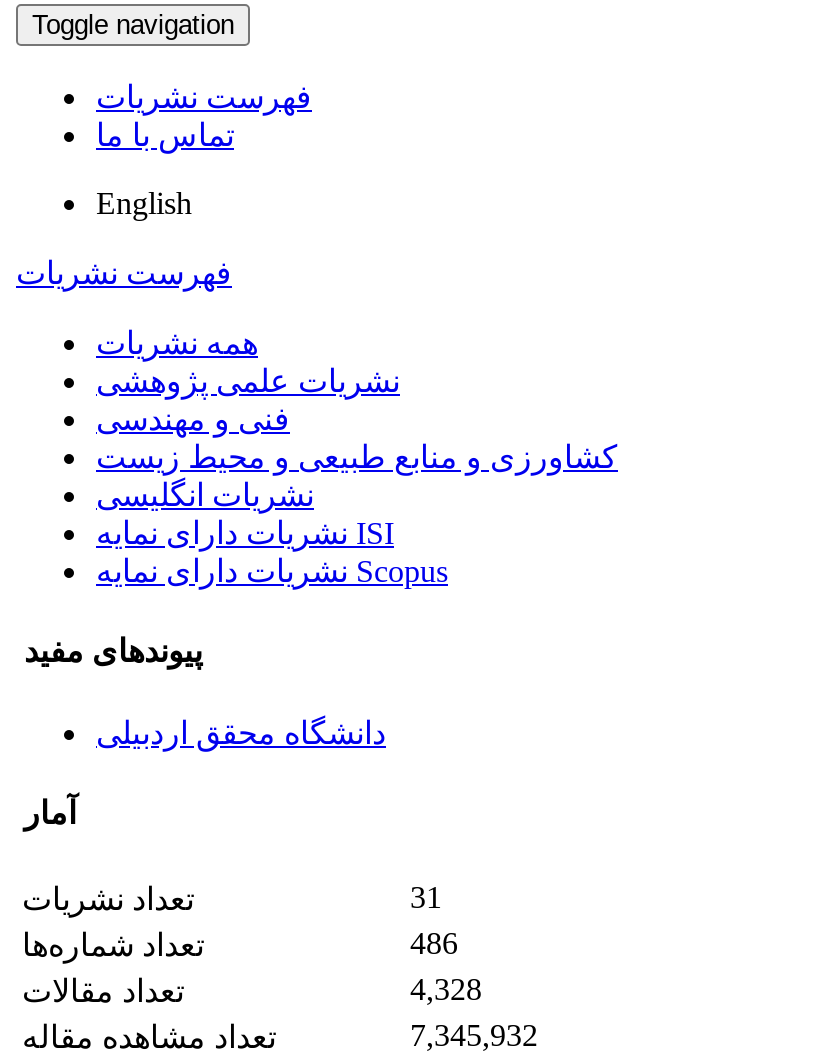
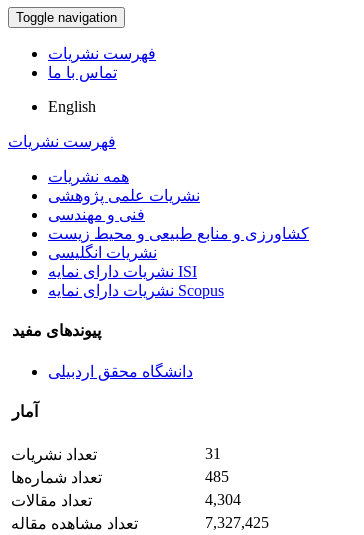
[410,926,458,960] 486 -> [205,468,229,485] 485
[410,972,482,1006] 4,328 -> [205,491,241,508] 4,304
[410,1018,538,1052] 7,345,932 -> [205,514,269,531] 7,327,425

